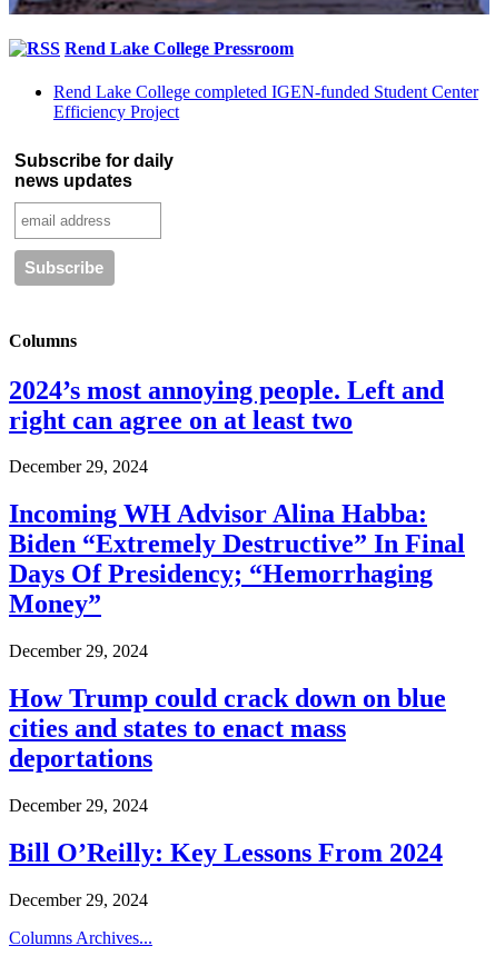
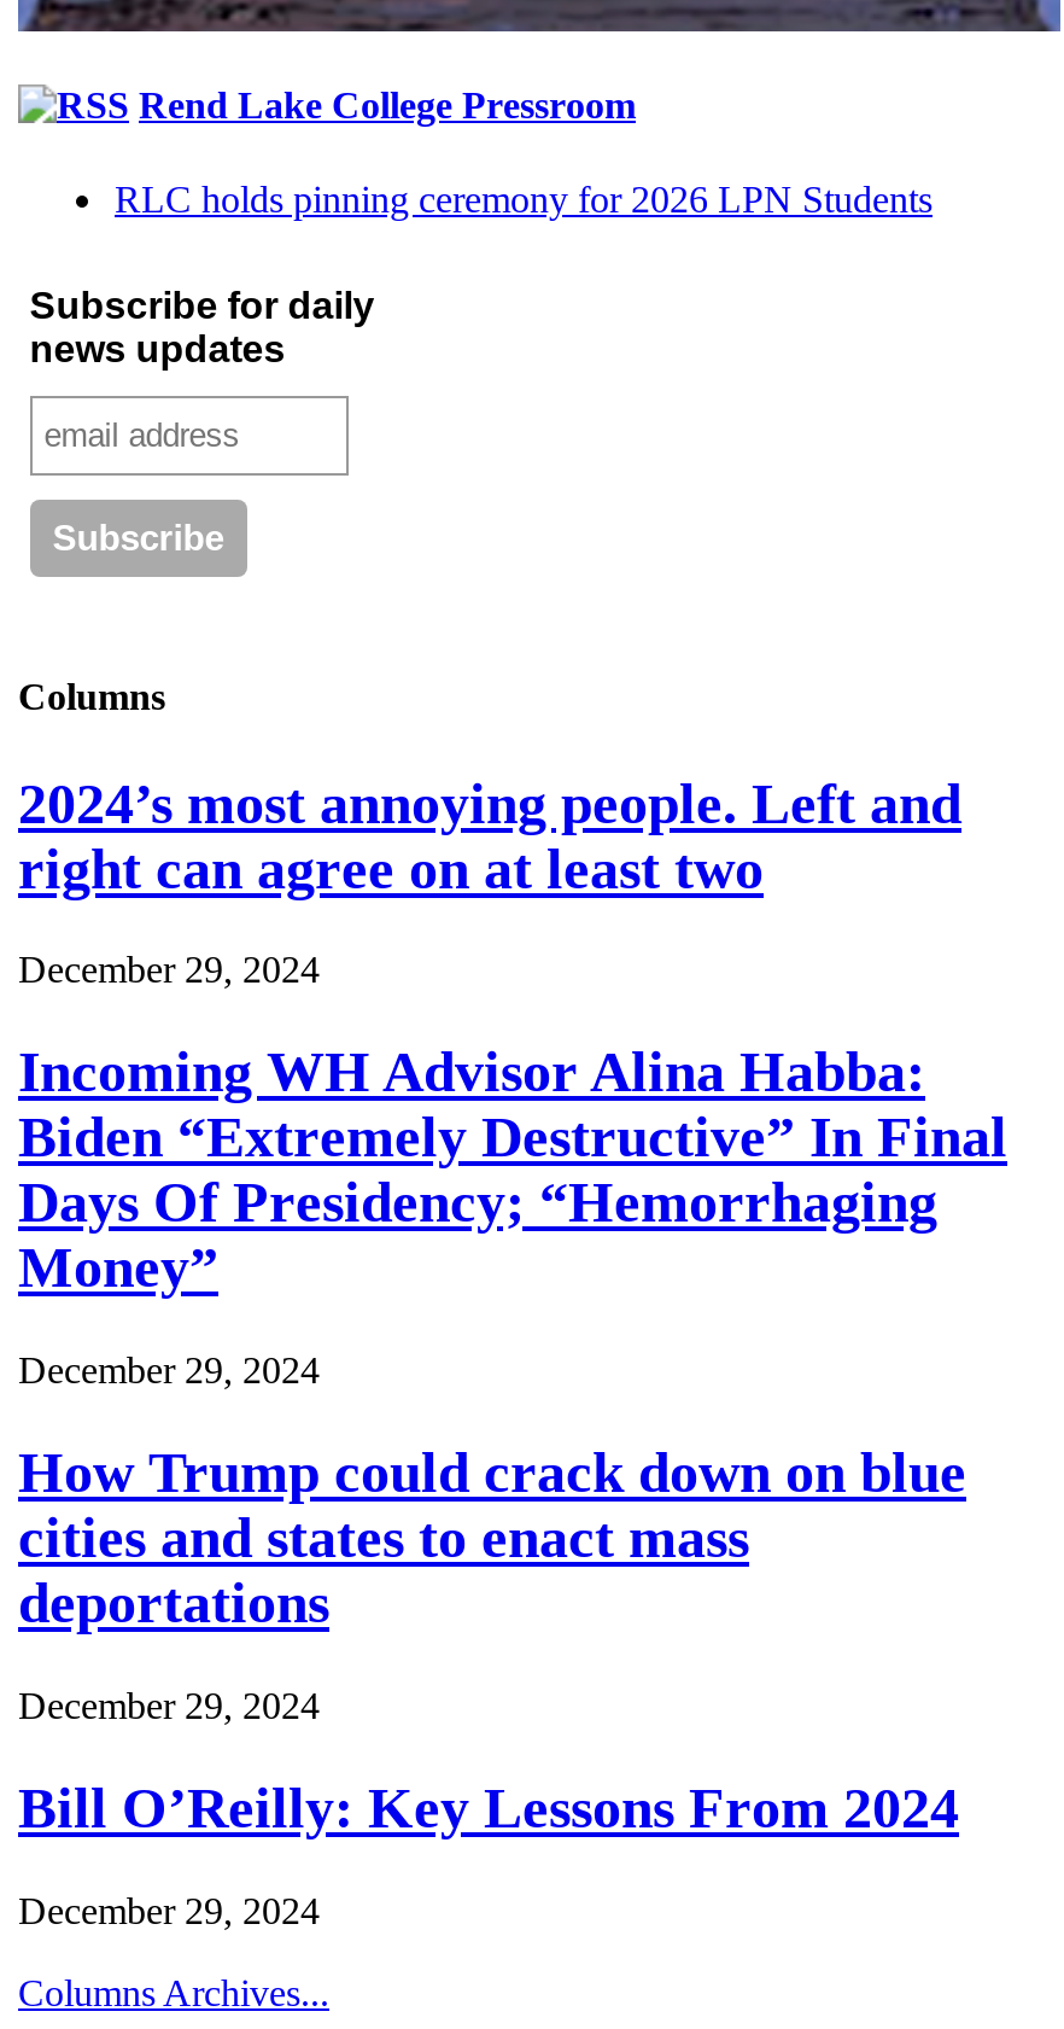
[53,82,478,121] Rend Lake College completed IGEN-funded Student Center | Efficiency Project -> [115,179,933,220] RLC holds pinning ceremony for 2026 LPN Students

